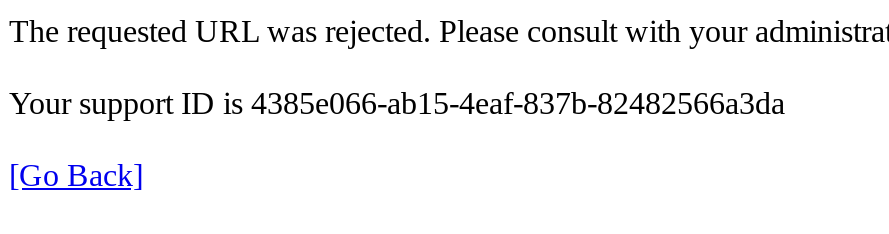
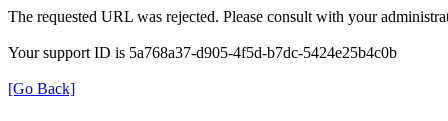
[9,86,785,120] Your support ID is 4385e066-ab15-4eaf-837b-82482566a3da -> [8,44,397,61] Your support ID is 5a768a37-d905-4f5d-b7dc-5424e25b4c0b

